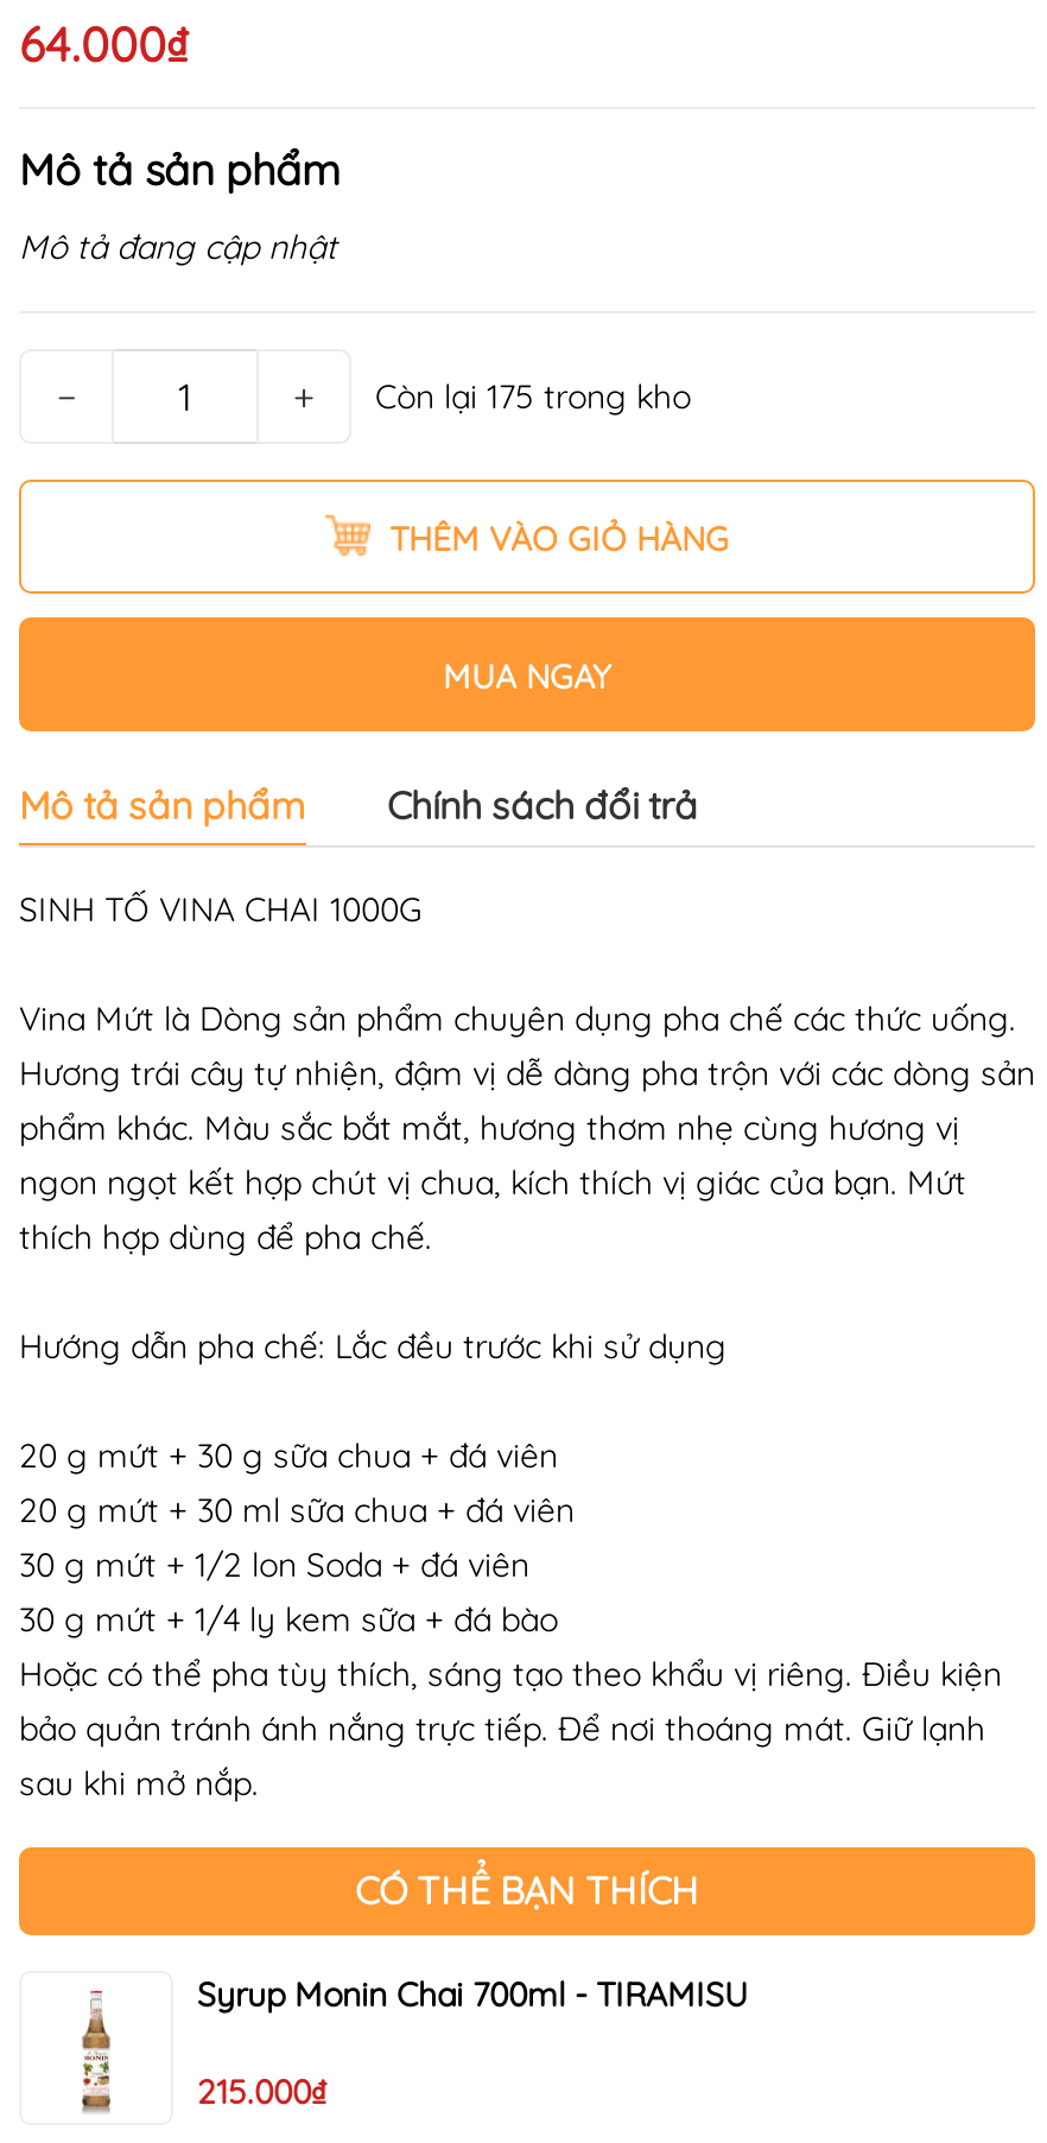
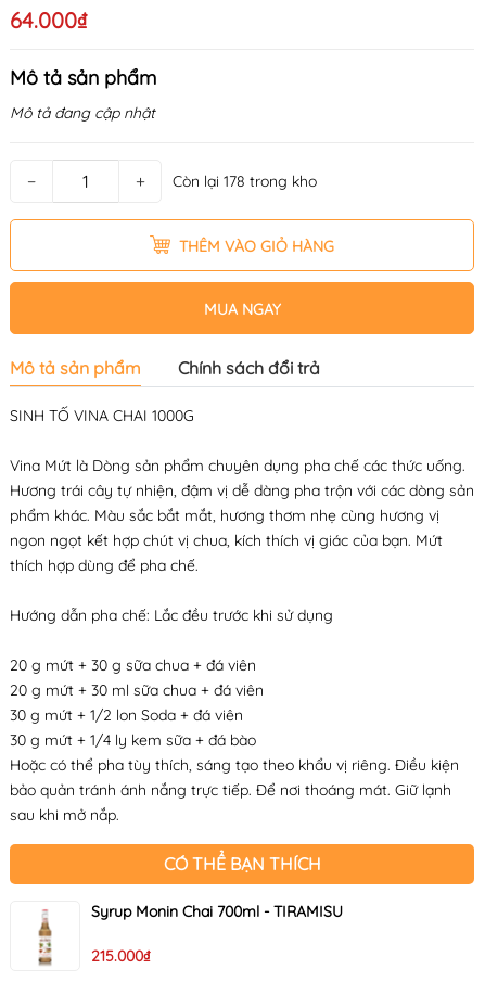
[375,374,691,417] Còn lại 175 trong kho -> [173,171,317,191] Còn lại 178 trong kho

